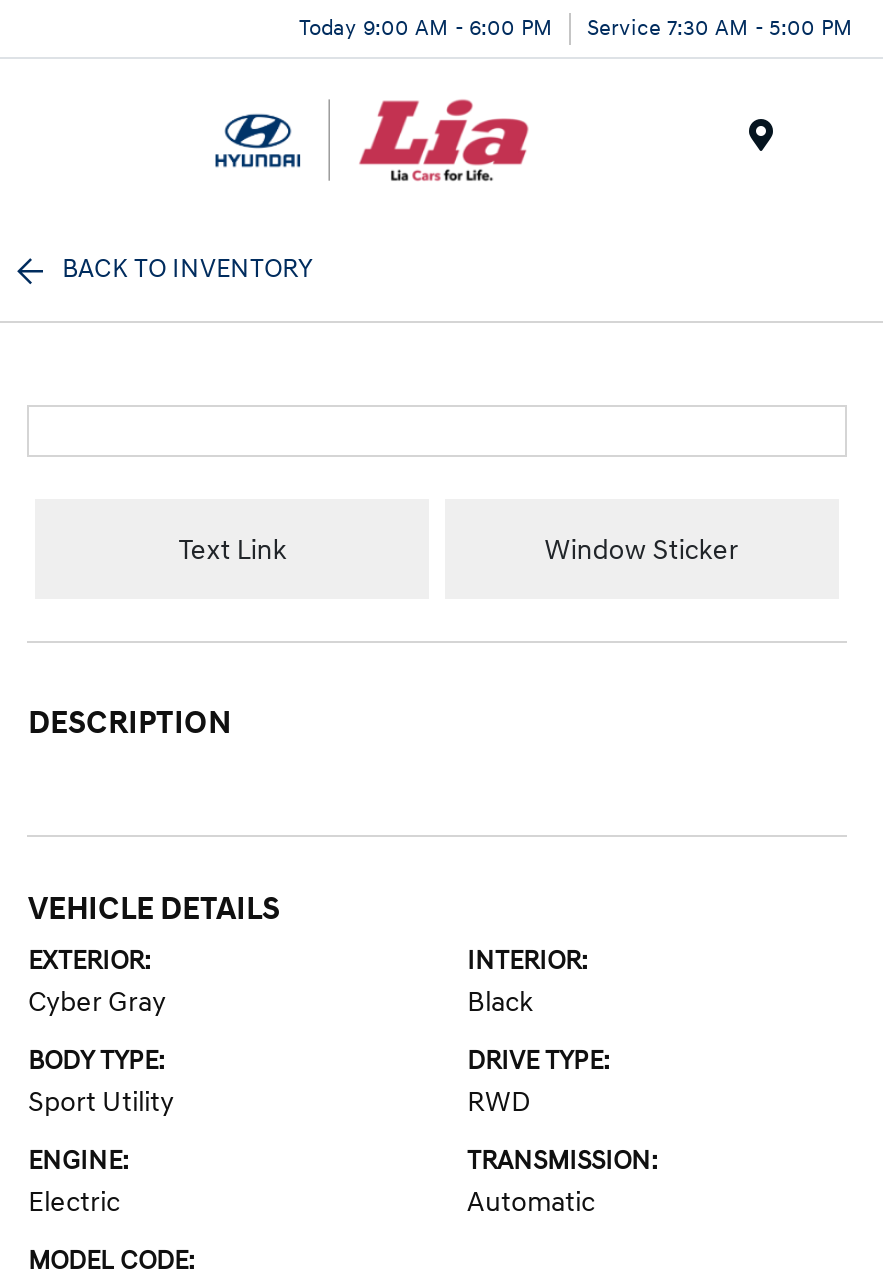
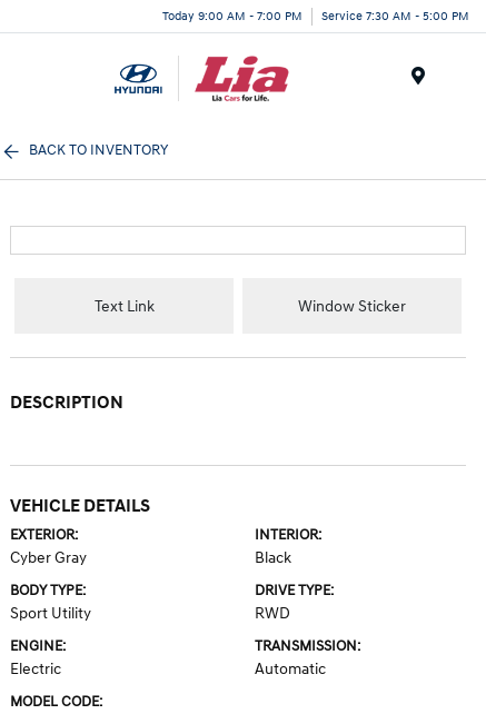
[299,14,853,40] Today 9:00 AM - 6:00 PM Service 7:30 AM - 5:00 PM -> [162,8,469,23] Today 9:00 AM - 7:00 PM Service 7:30 AM - 5:00 PM

